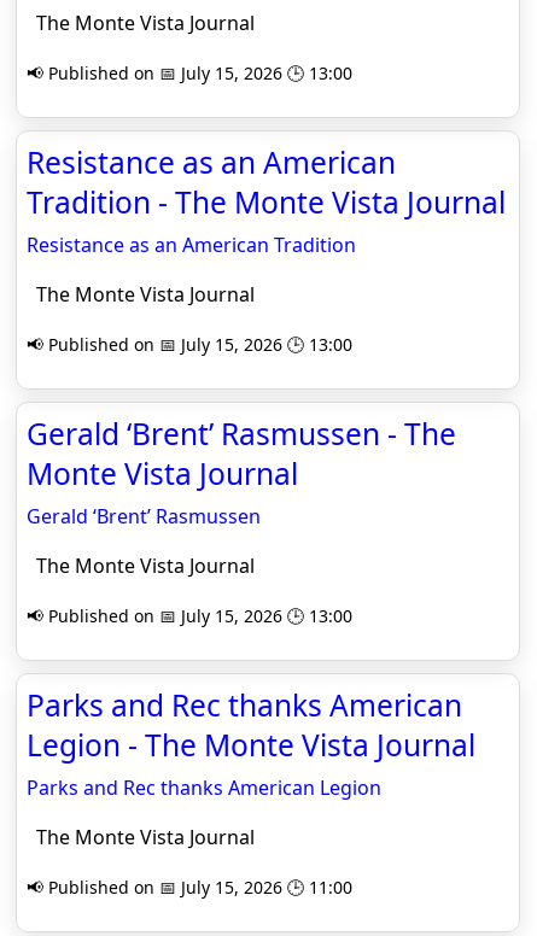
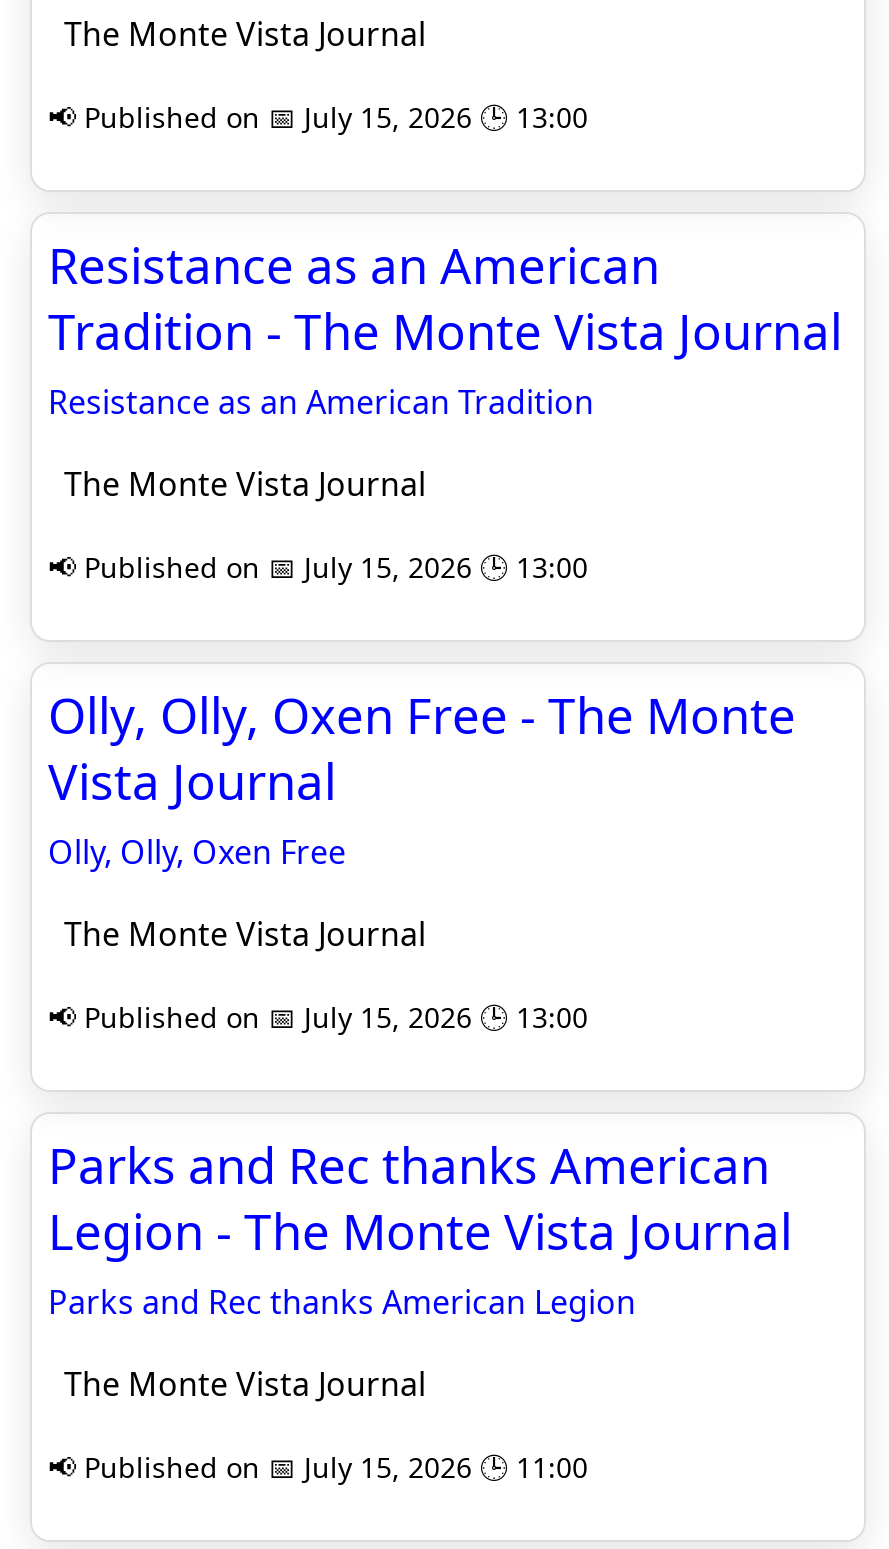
[27,414,456,530] Gerald ‘Brent’ Rasmussen - The | Monte Vista Journal | Gerald ‘Brent’ Rasmussen -> [48,682,796,874] Olly, Olly, Oxen Free - The Monte | Vista Journal | Olly, Olly, Oxen Free

